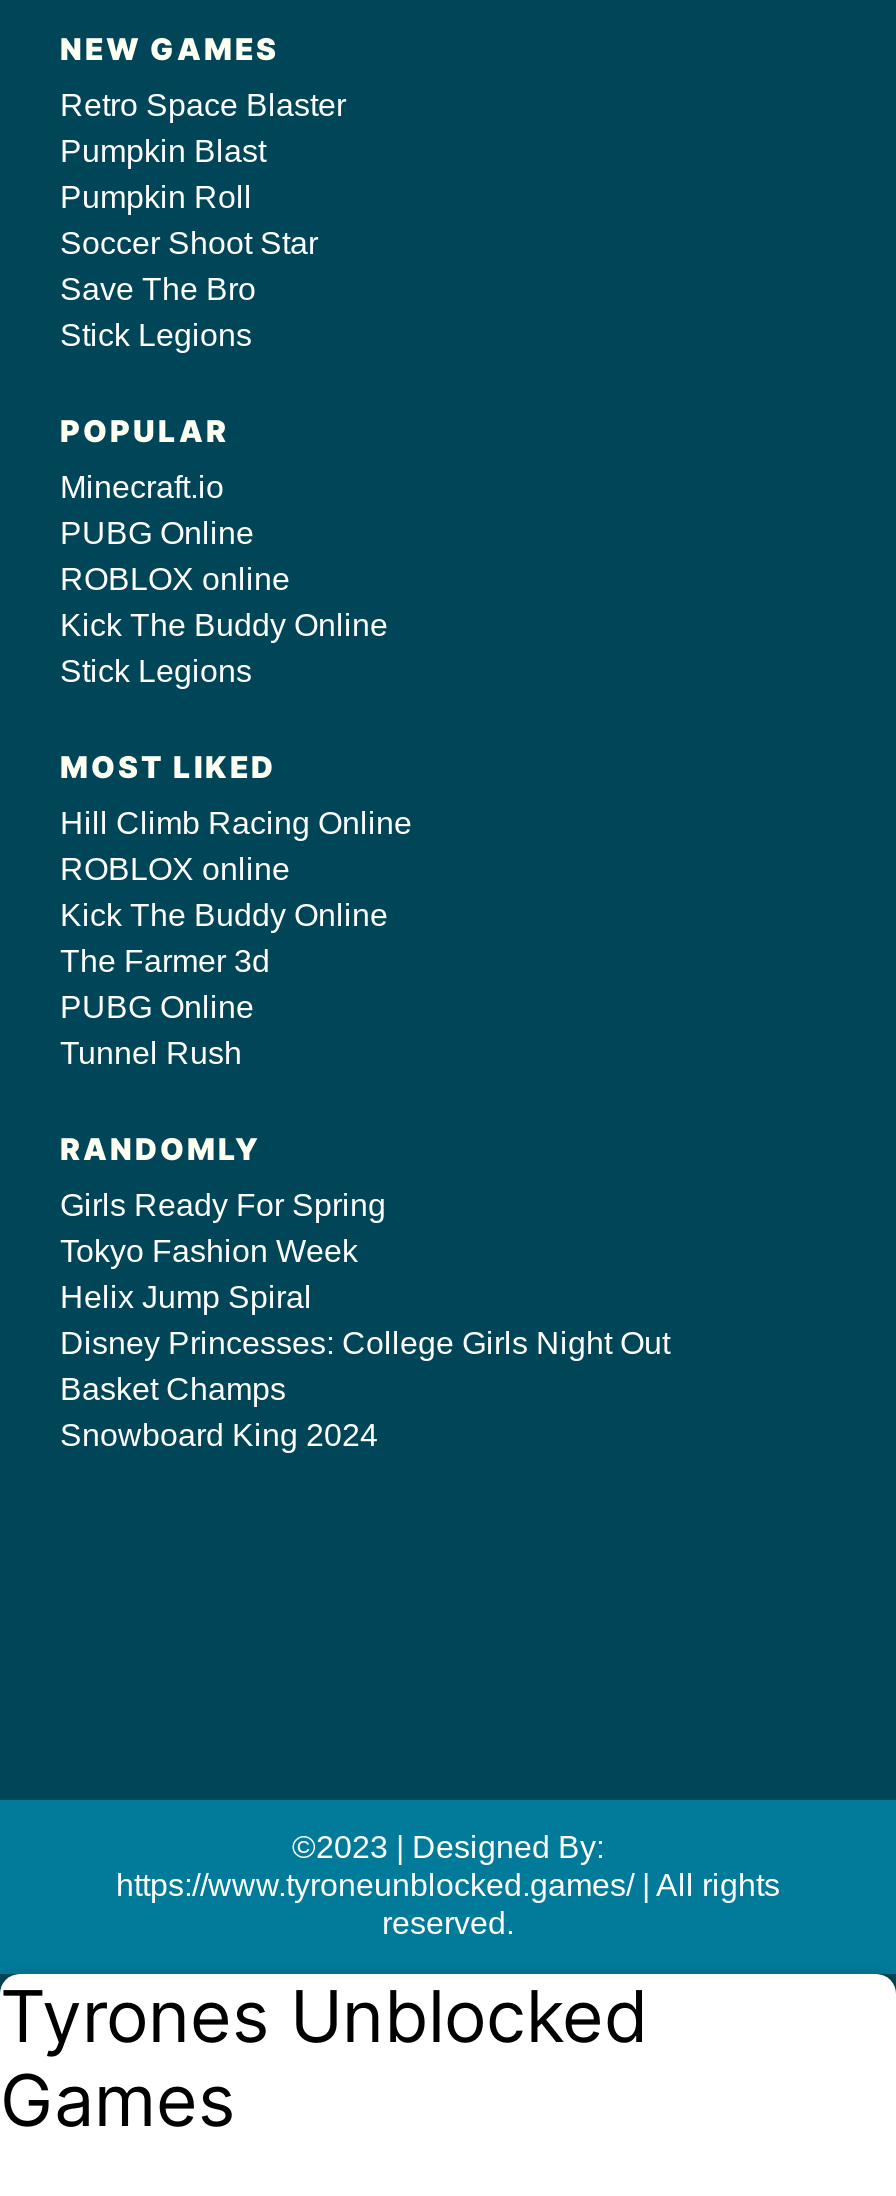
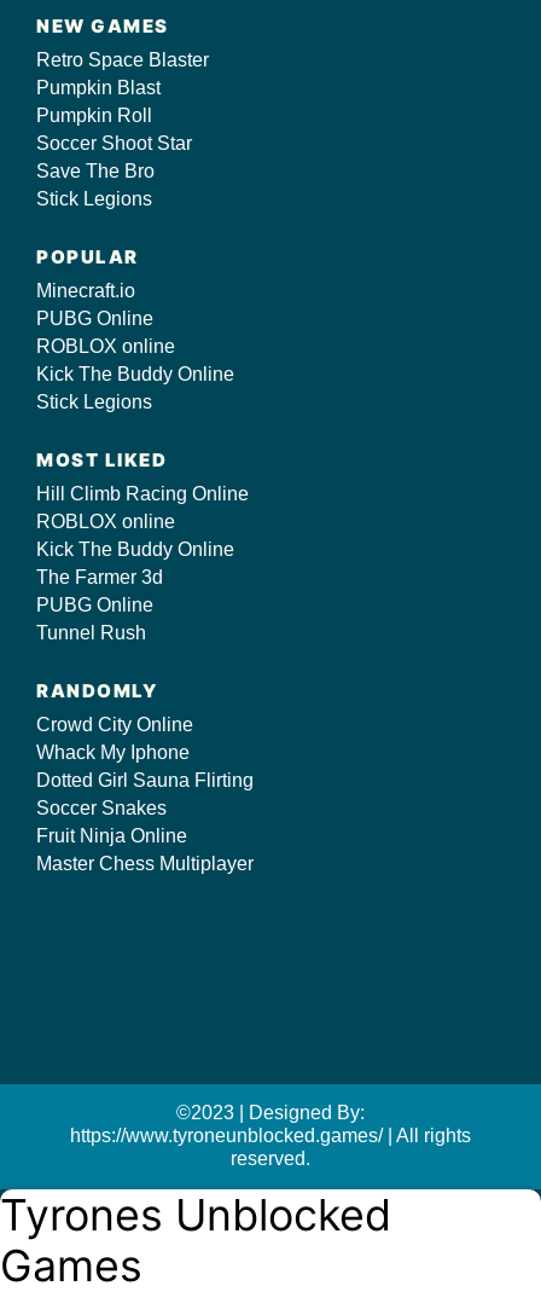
[60,1188,670,1452] Girls Ready For Spring | Tokyo Fashion Week | Helix Jump Spiral | Disney Princesses: College Girls Night Out | Basket Champs | Snowboard King 2024 -> [36,714,254,874] Crowd City Online | Whack My Iphone | Dotted Girl Sauna Flirting | Soccer Snakes | Fruit Ninja Online | Master Chess Multiplayer

